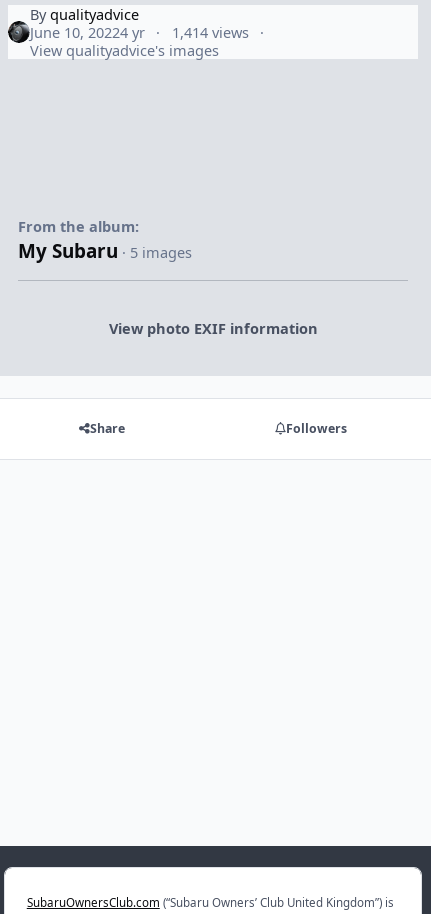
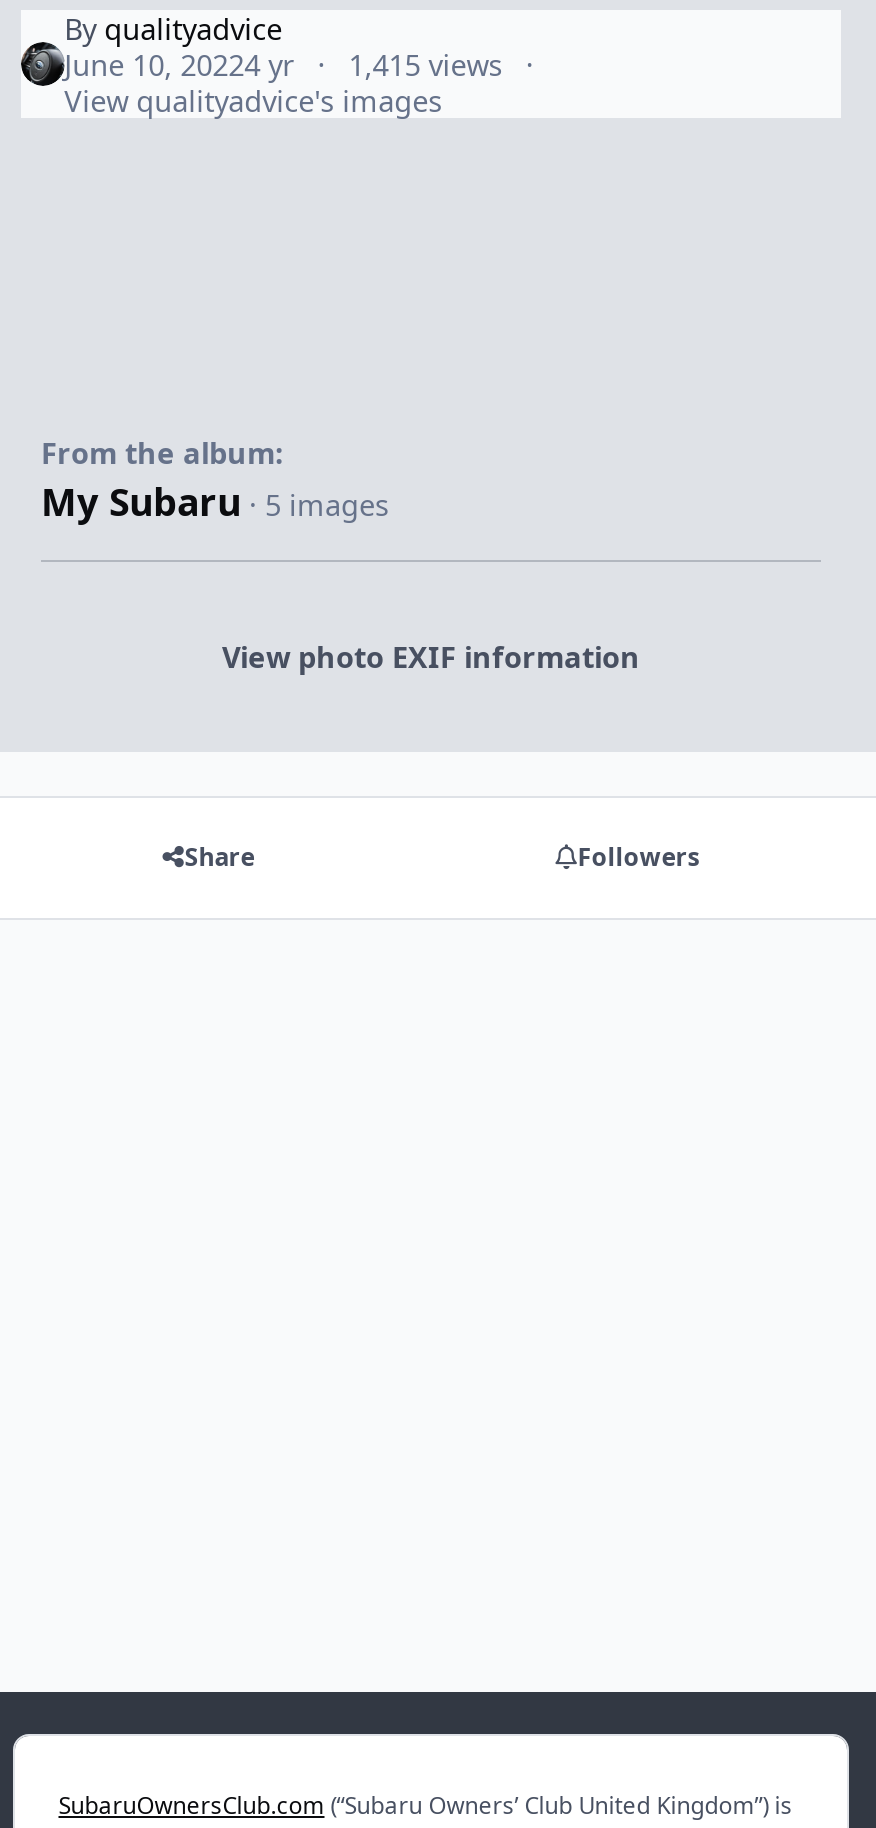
[30,22,249,42] June 10, 20224 yr 1,414 views -> [64,44,503,84] June 10, 20224 yr 1,415 views

